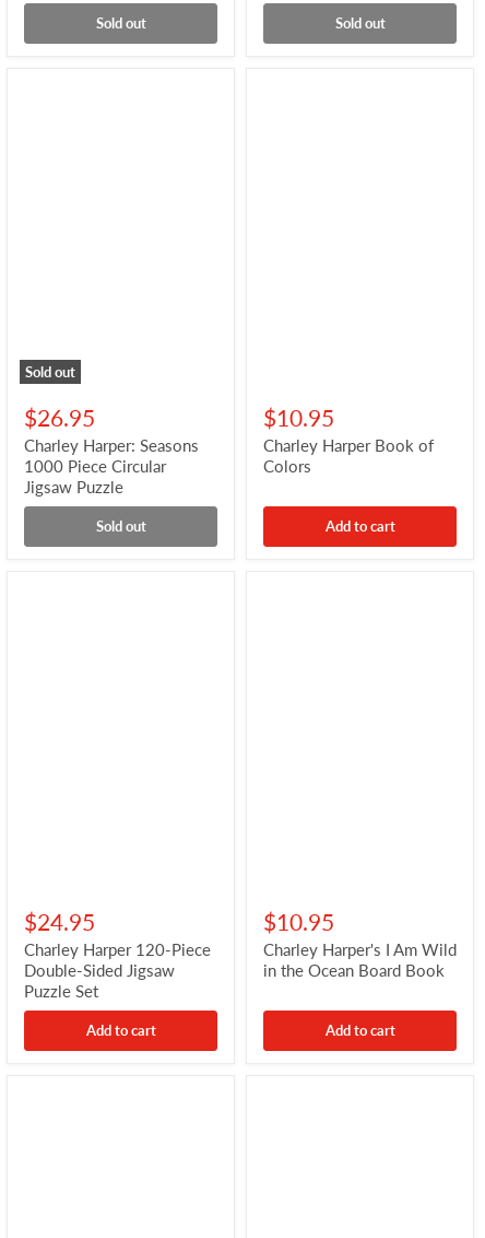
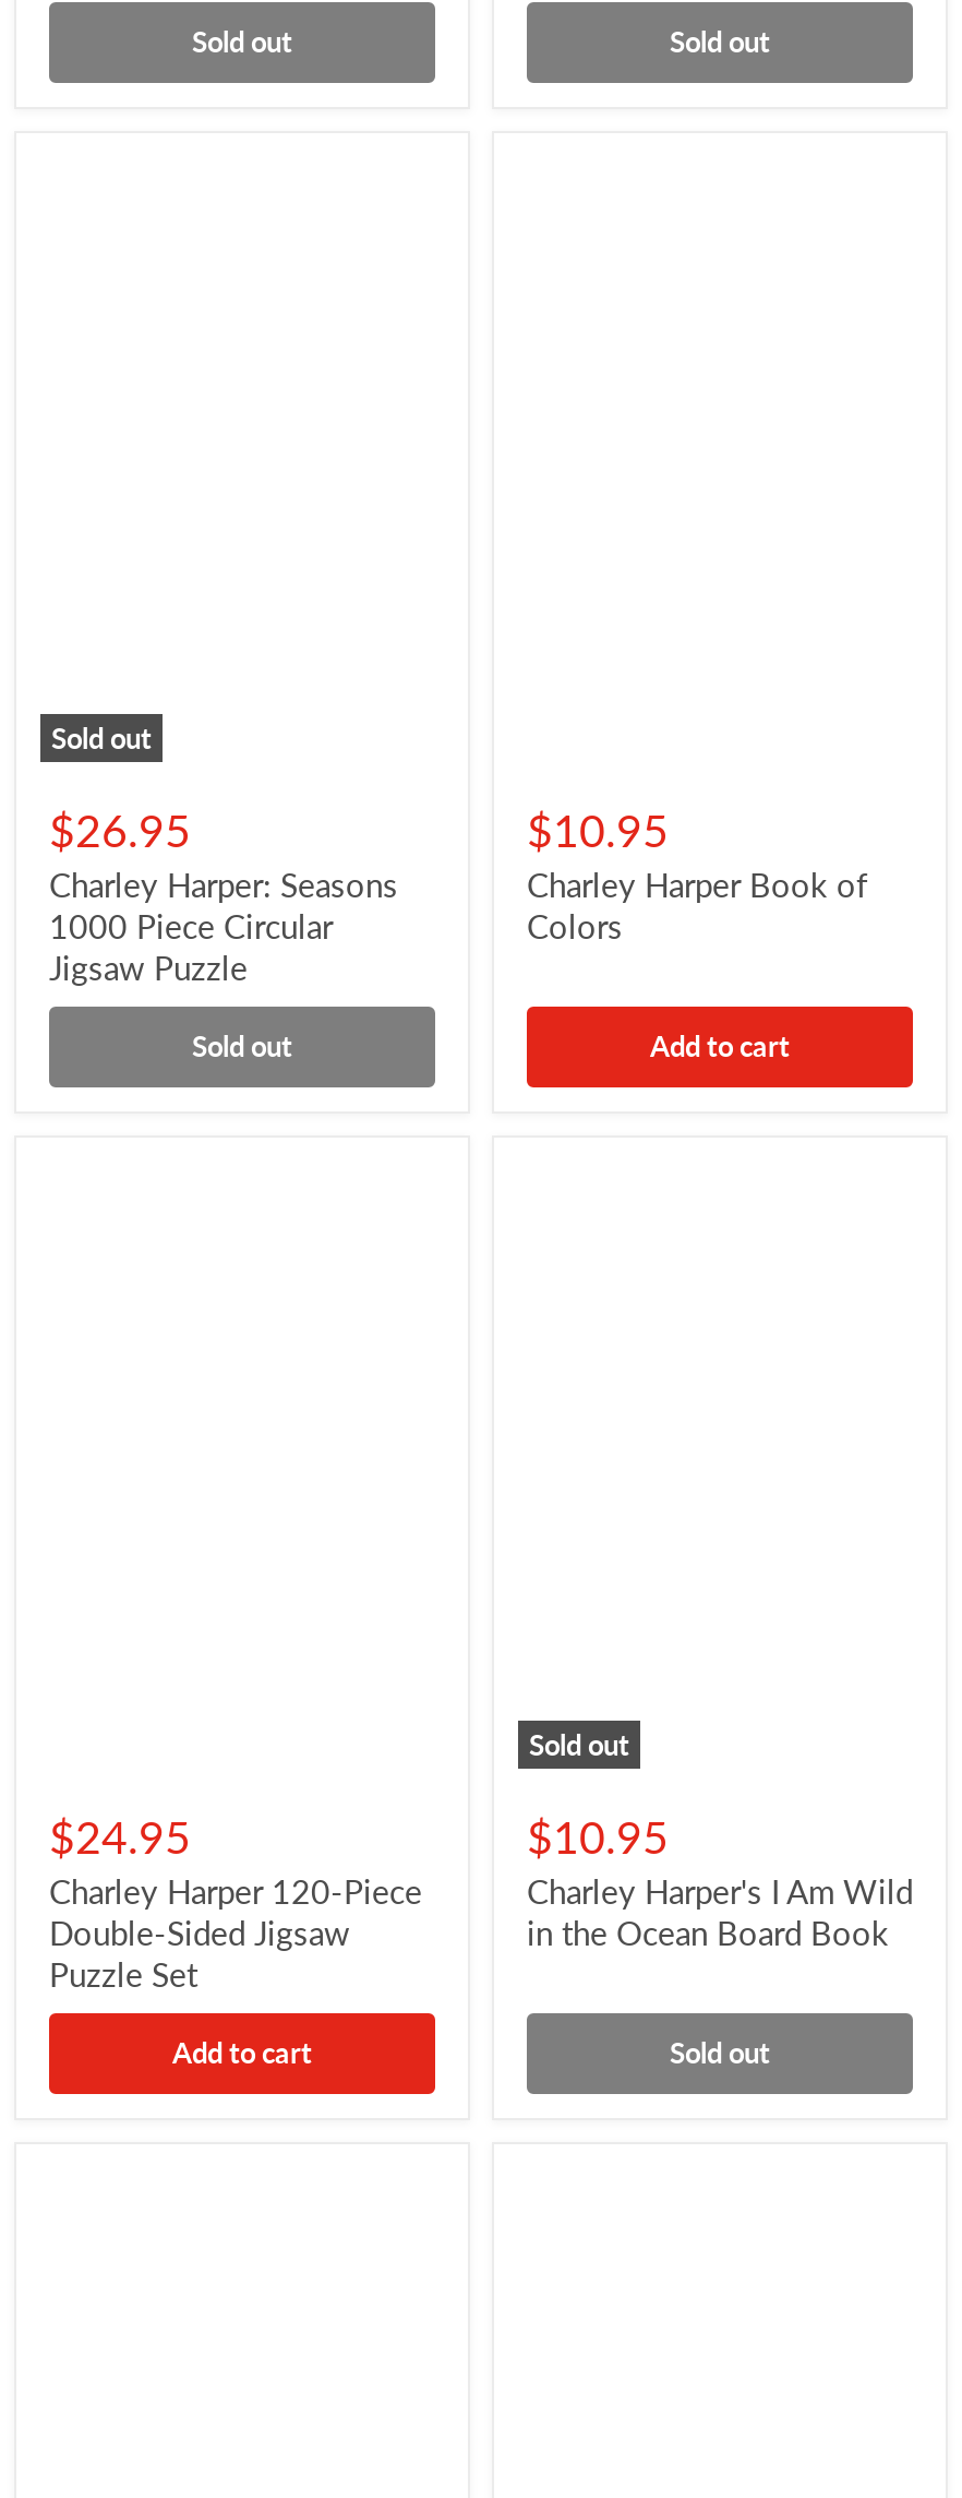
none -> [529,1727,629,1761] Sold out
[325,1021,395,1039] Add to cart -> [670,2034,770,2069] Sold out

